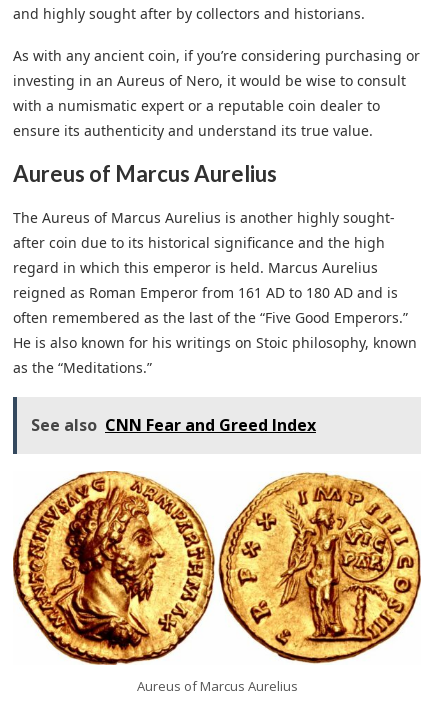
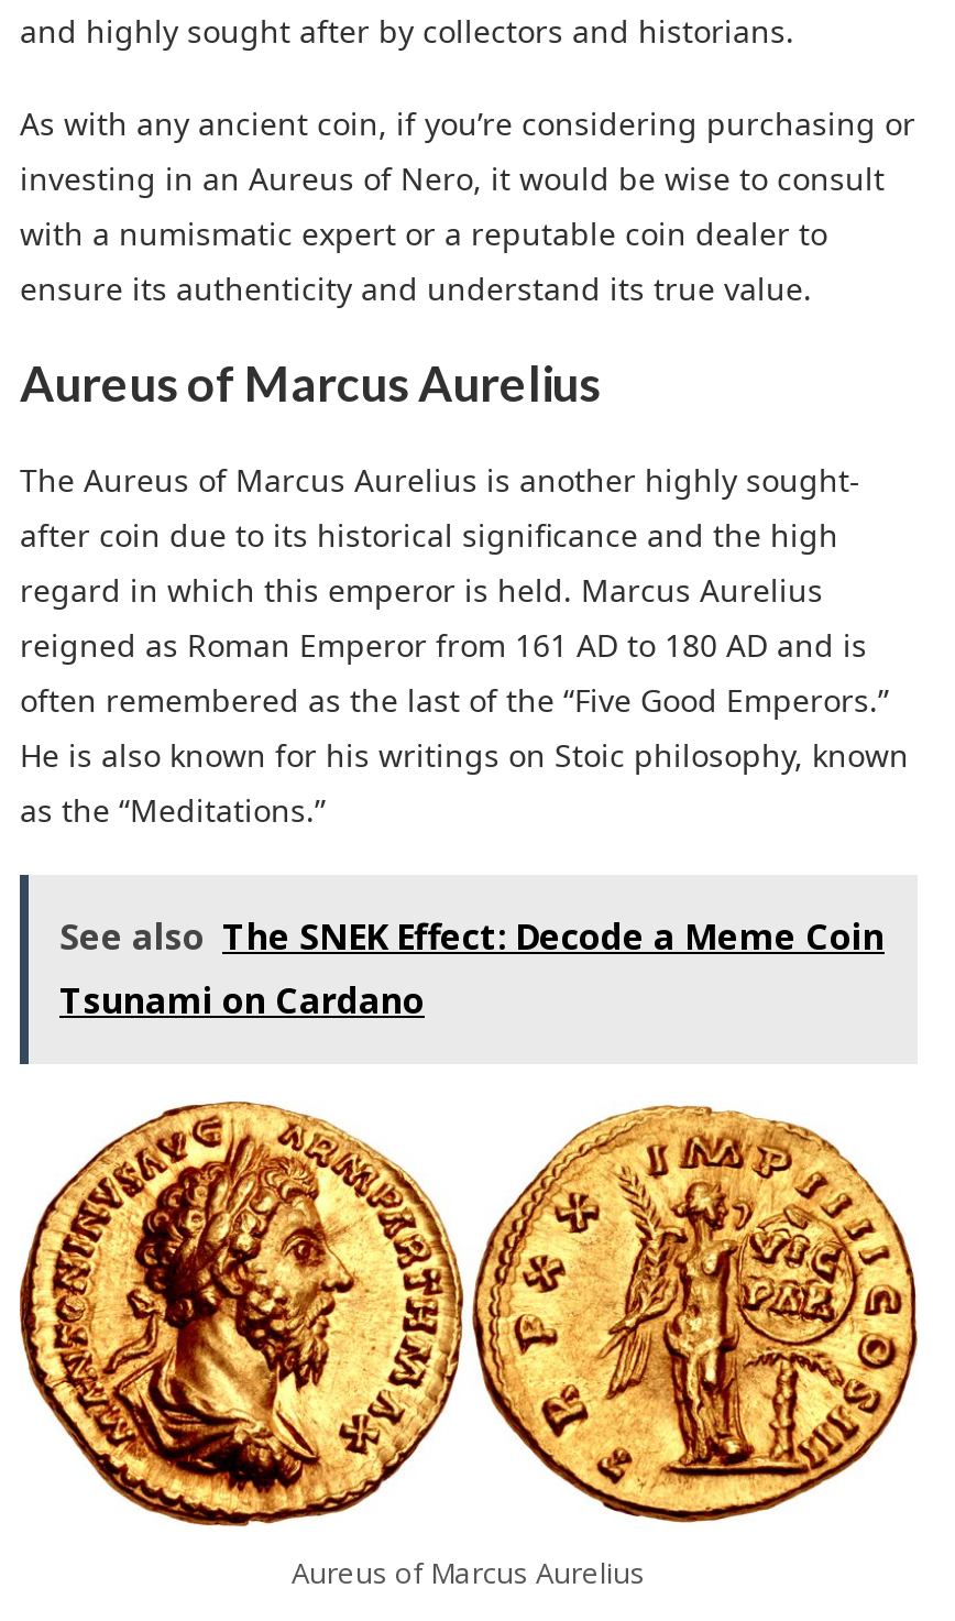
[31,414,316,436] See also CNN Fear and Greed Index -> [59,912,885,1024] See also The SNEK Effect: Decode a Meme Coin | Tsunami on Cardano

